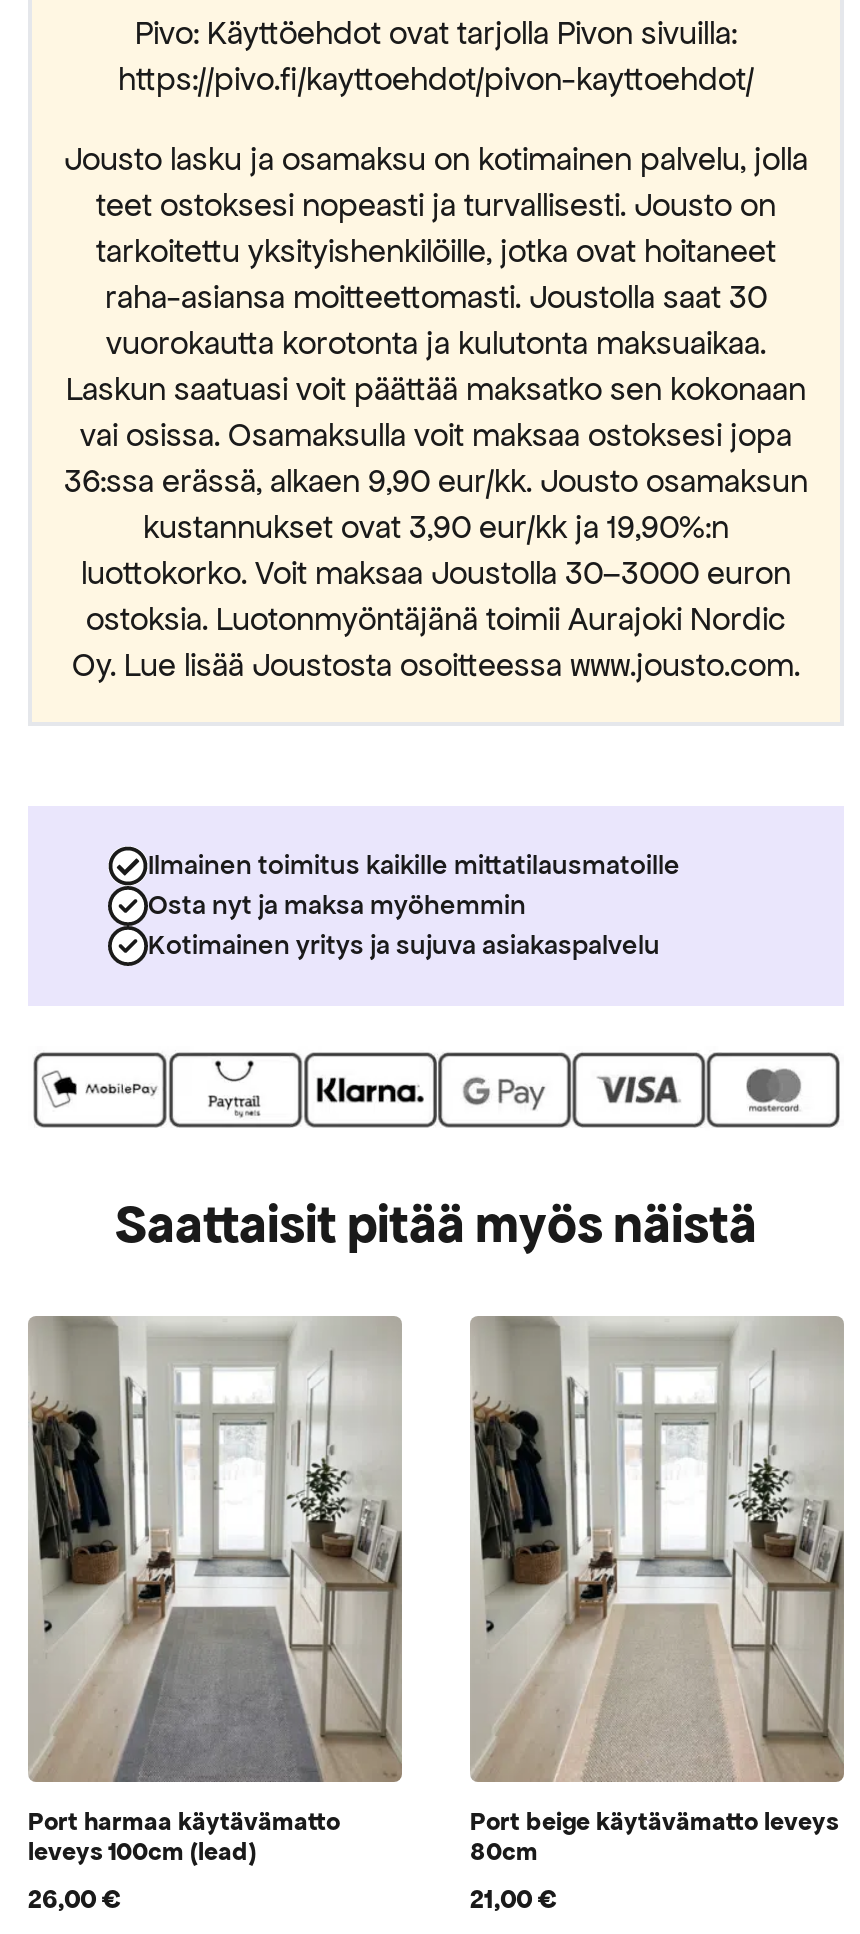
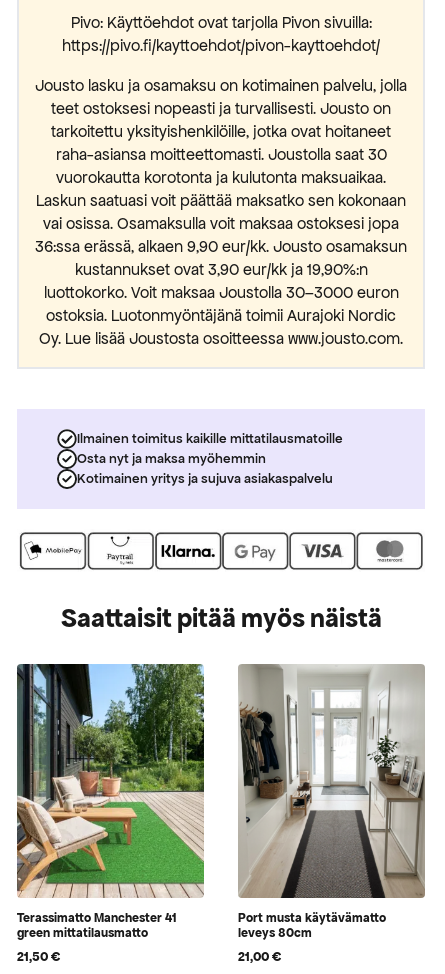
[28,1314,402,1917] [image] | Port harmaa käytävämatto | leveys 100cm (lead) | 26,00 € -> [17,663,204,964] [image] | Terassimatto Manchester 41 | green mittatilausmatto | 21,50 €
[470,1602,838,1869] [image] | Port beige käytävämatto leveys | 80cm -> [238,809,386,940] [image] | Port musta käytävämatto | leveys 80cm

